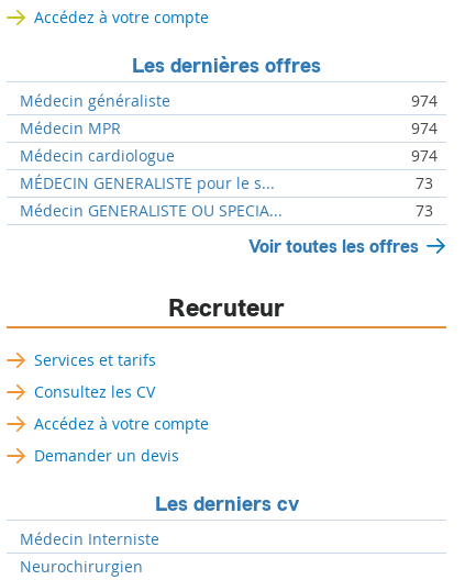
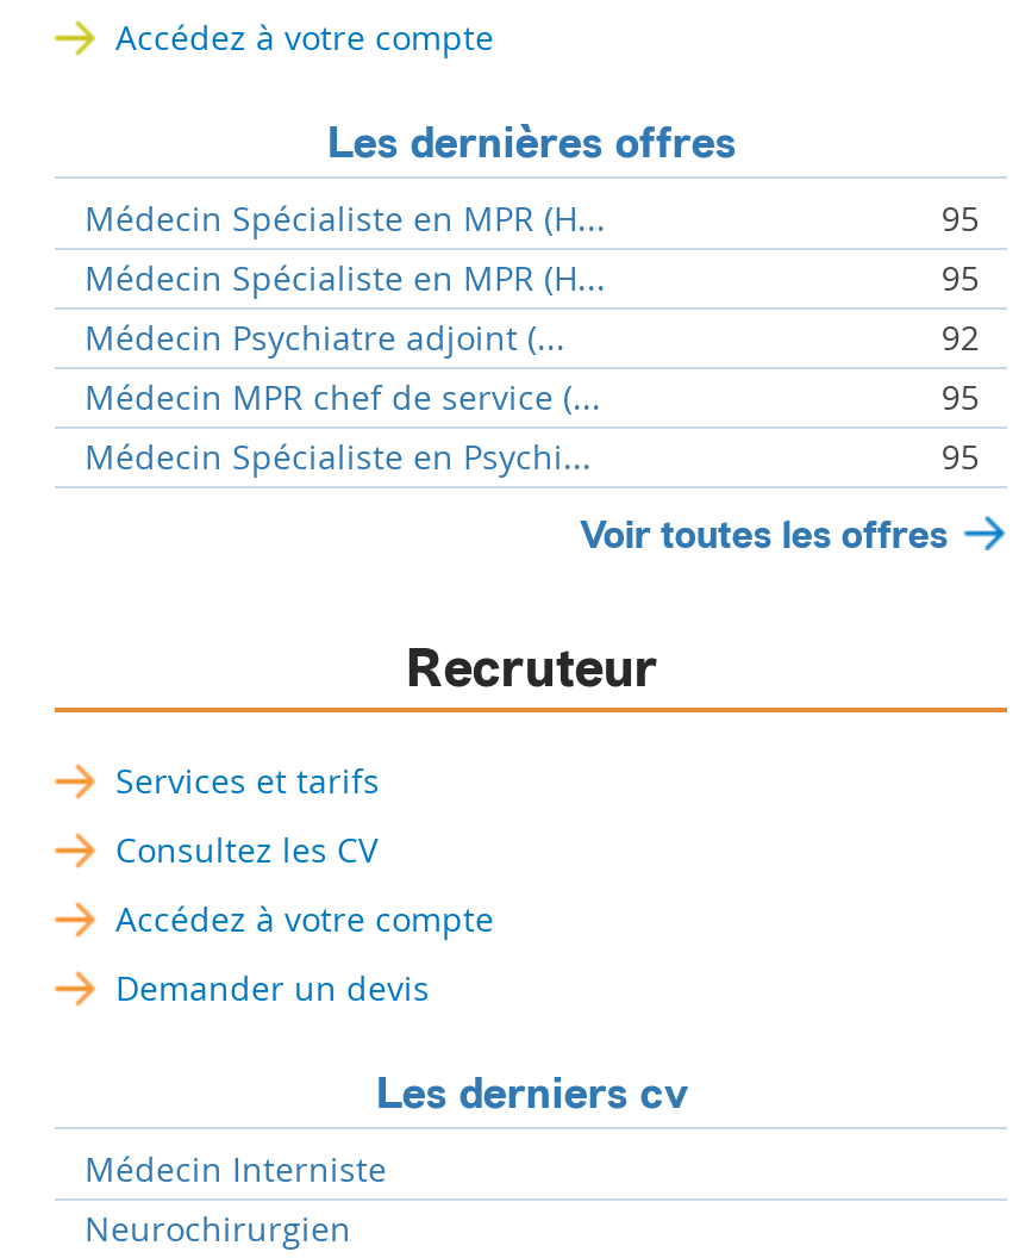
[20,90,438,221] Médecin généraliste | 974 | Médecin MPR | 974 | Médecin cardiologue | 974 | MÉDECIN GENERALISTE pour le s... | 73 | Médecin GENERALISTE OU SPECIA... | 73 -> [85,195,979,479] Médecin Spécialiste en MPR (H... | 95 | Médecin Spécialiste en MPR (H... | 95 | Médecin Psychiatre adjoint (... | 92 | Médecin MPR chef de service (... | 95 | Médecin Spécialiste en Psychi... | 95

